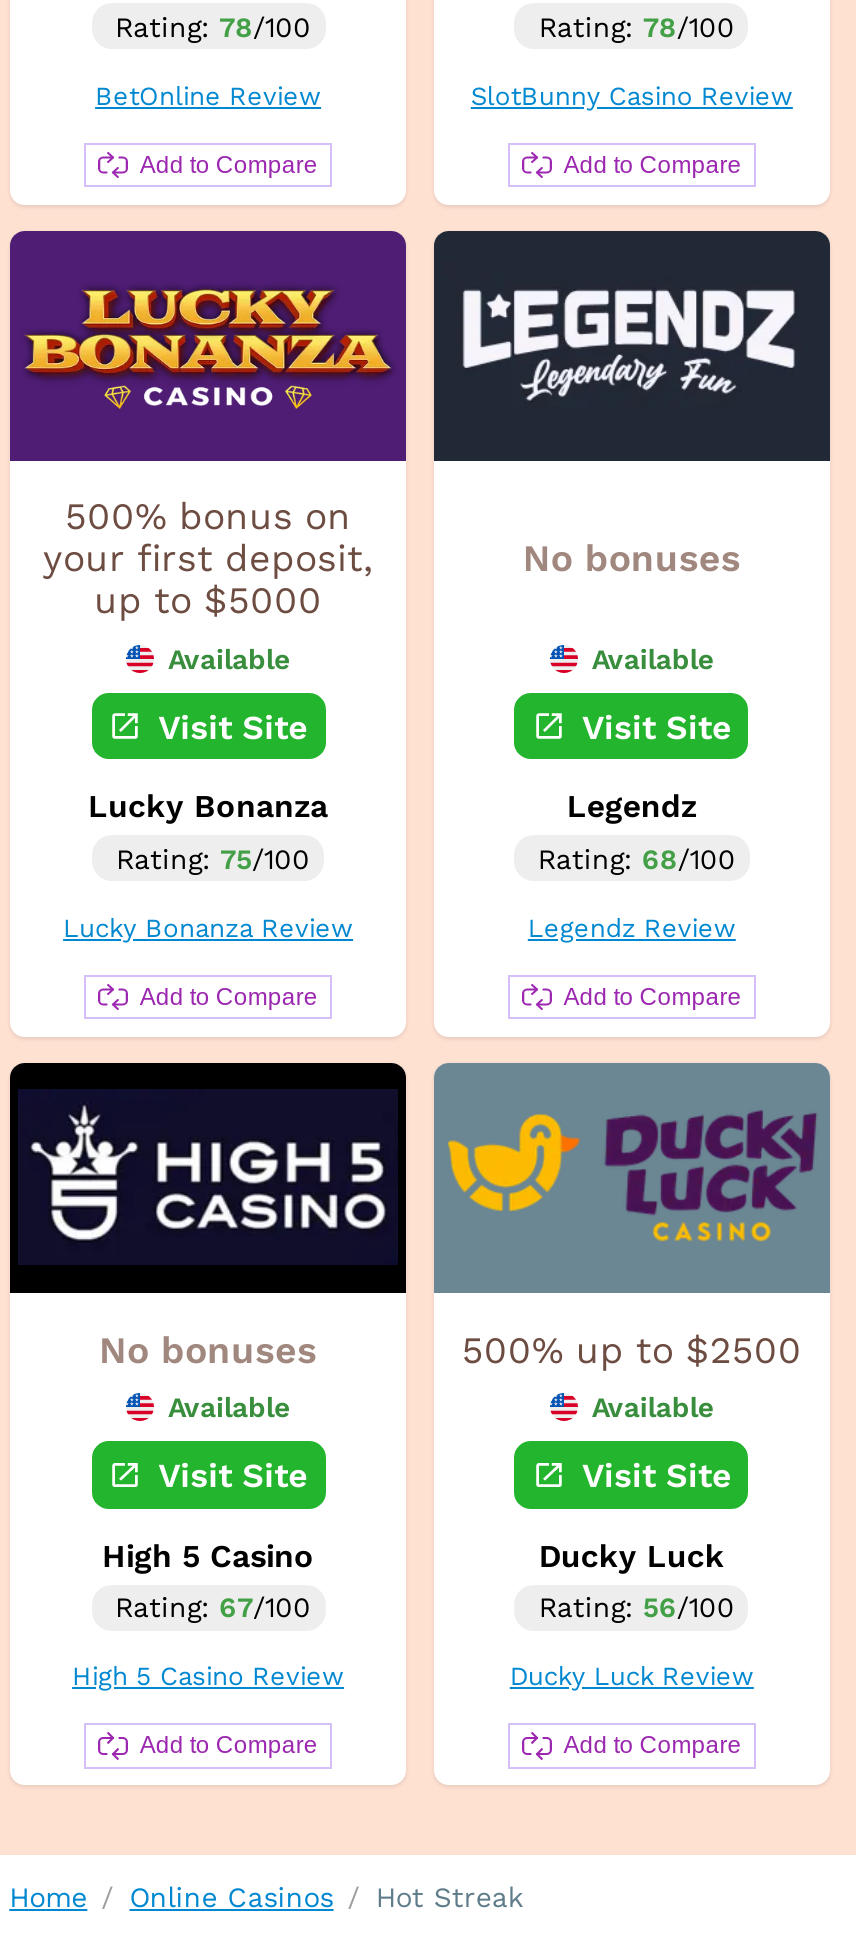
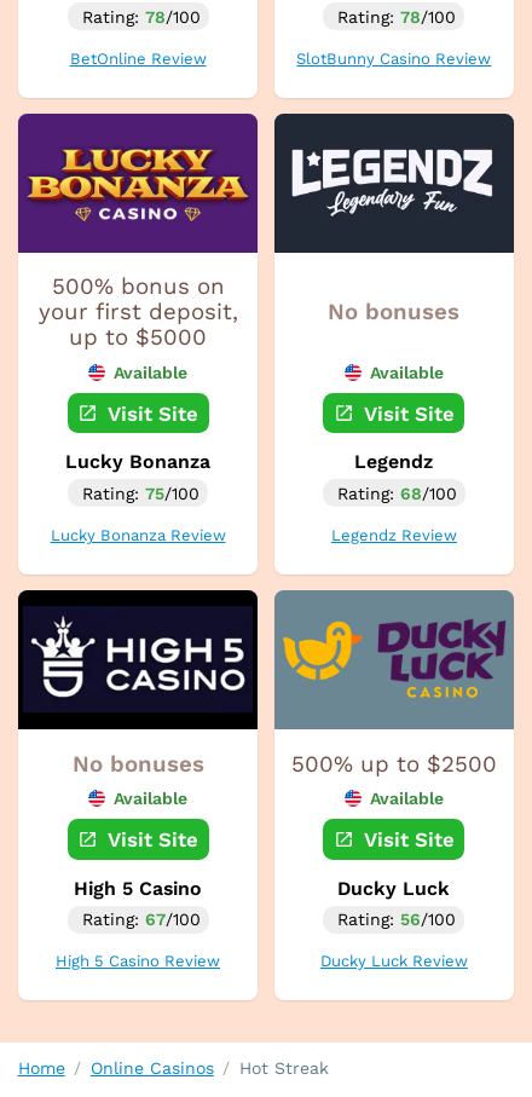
[140,151,318,179] Add to Compare -> none
[563,151,741,179] Add to Compare -> none
[140,983,318,1011] Add to Compare -> none
[563,983,741,1011] Add to Compare -> none
[140,1732,318,1760] Add to Compare -> none
[563,1732,741,1760] Add to Compare -> none

